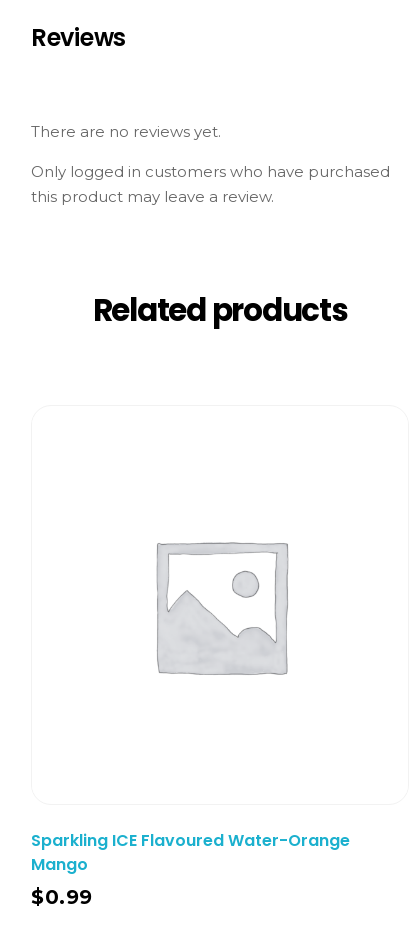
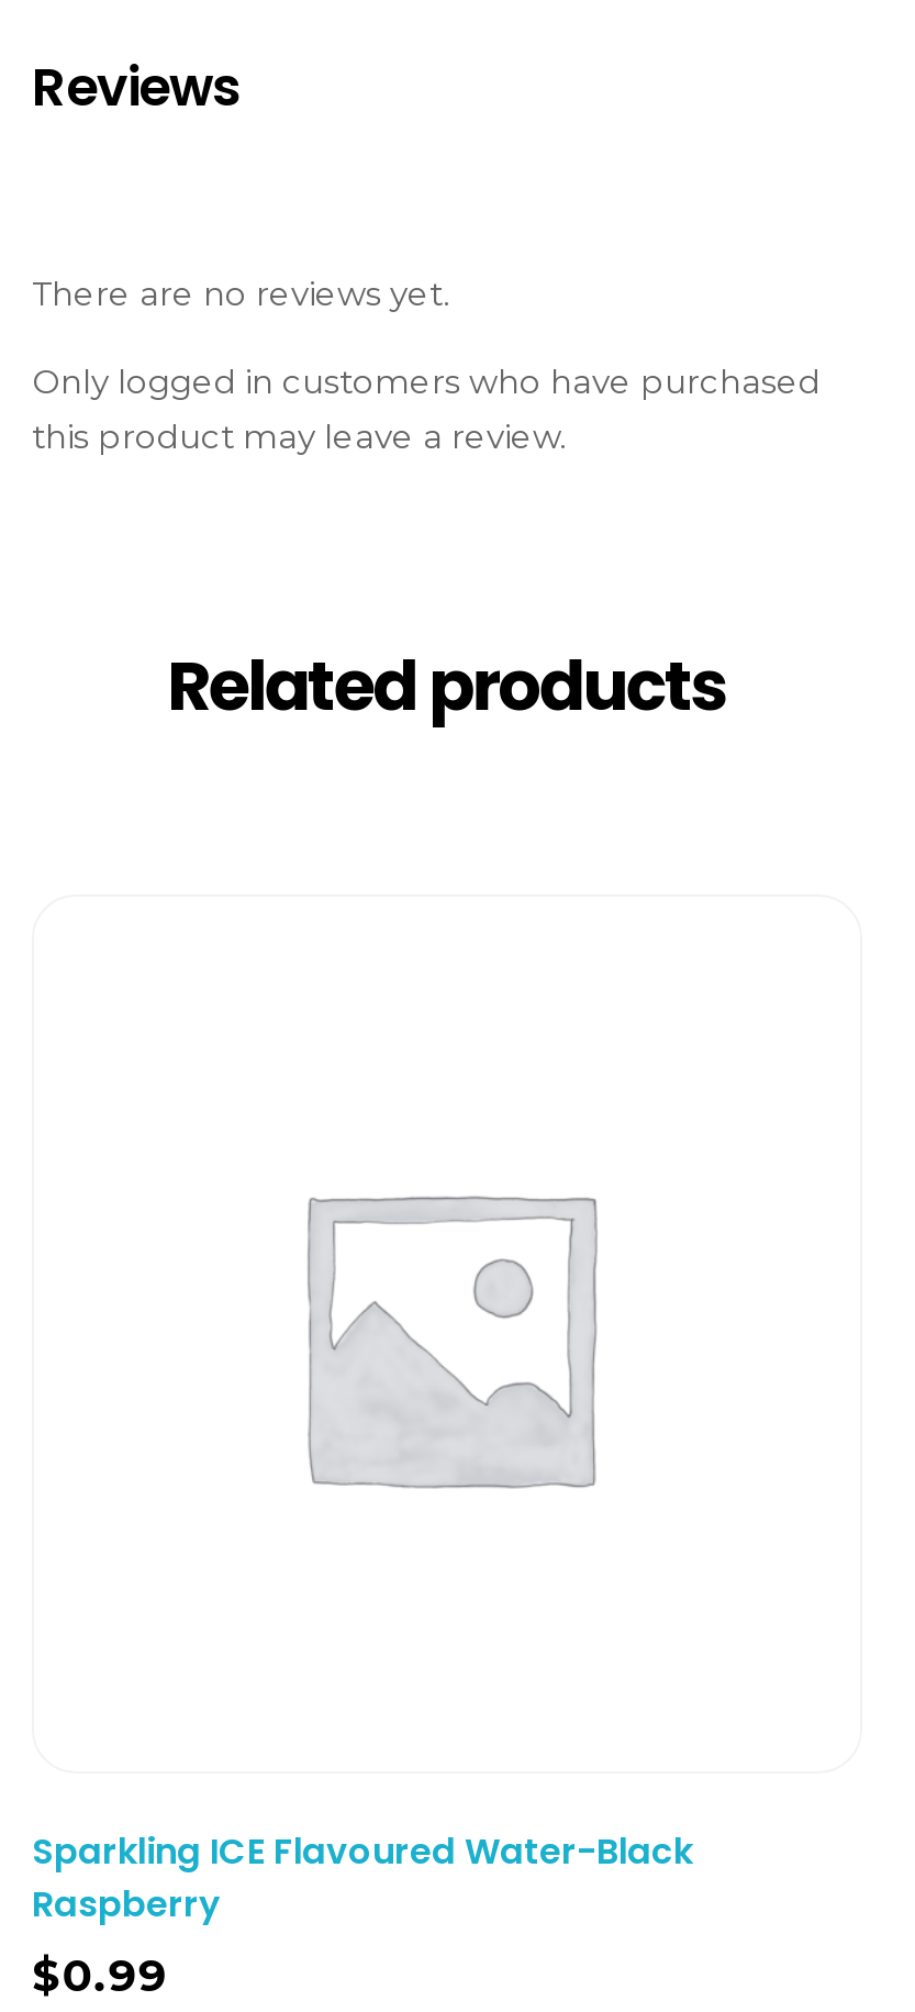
[31,829,350,876] Sparkling ICE Flavoured Water-Orange | Mango -> [32,1827,693,1930] Sparkling ICE Flavoured Water-Black | Raspberry

